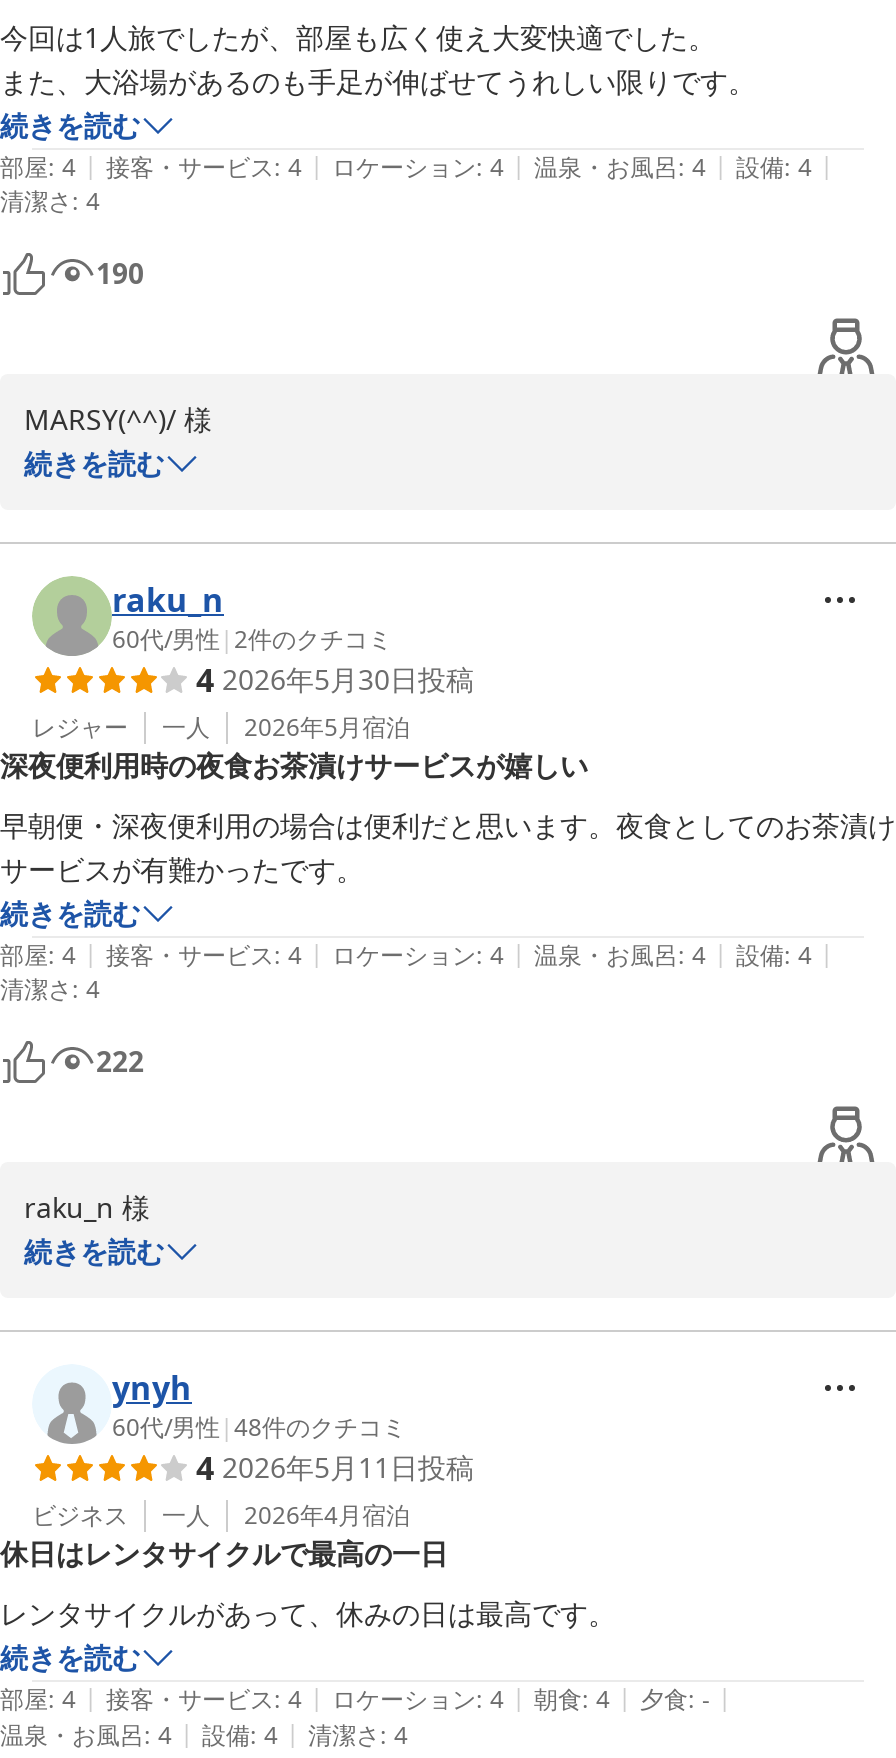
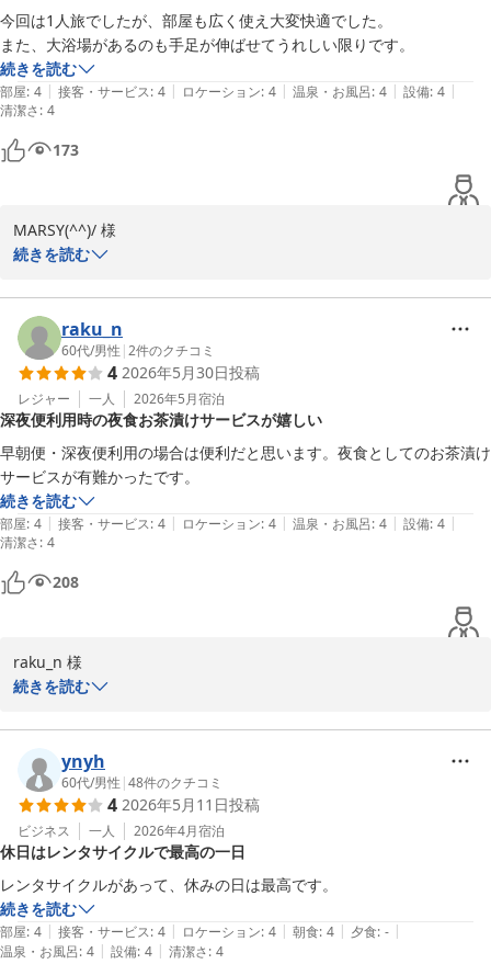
[96,254,144,292] 190 -> [53,139,79,160] 173
[96,1042,144,1080] 222 -> [53,571,79,592] 208

